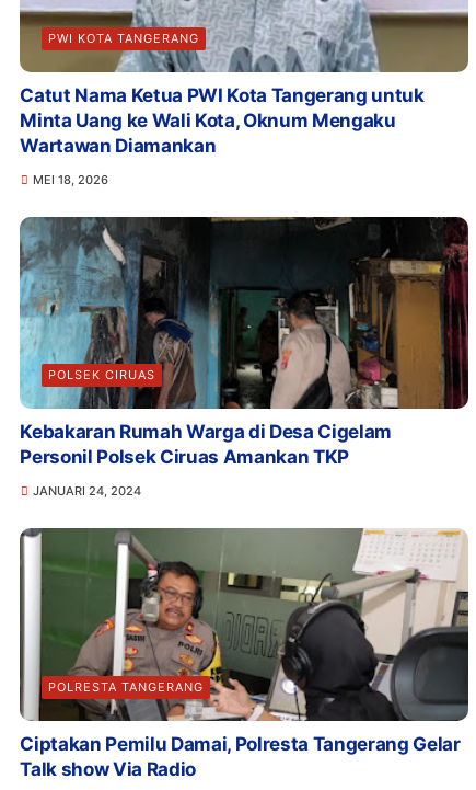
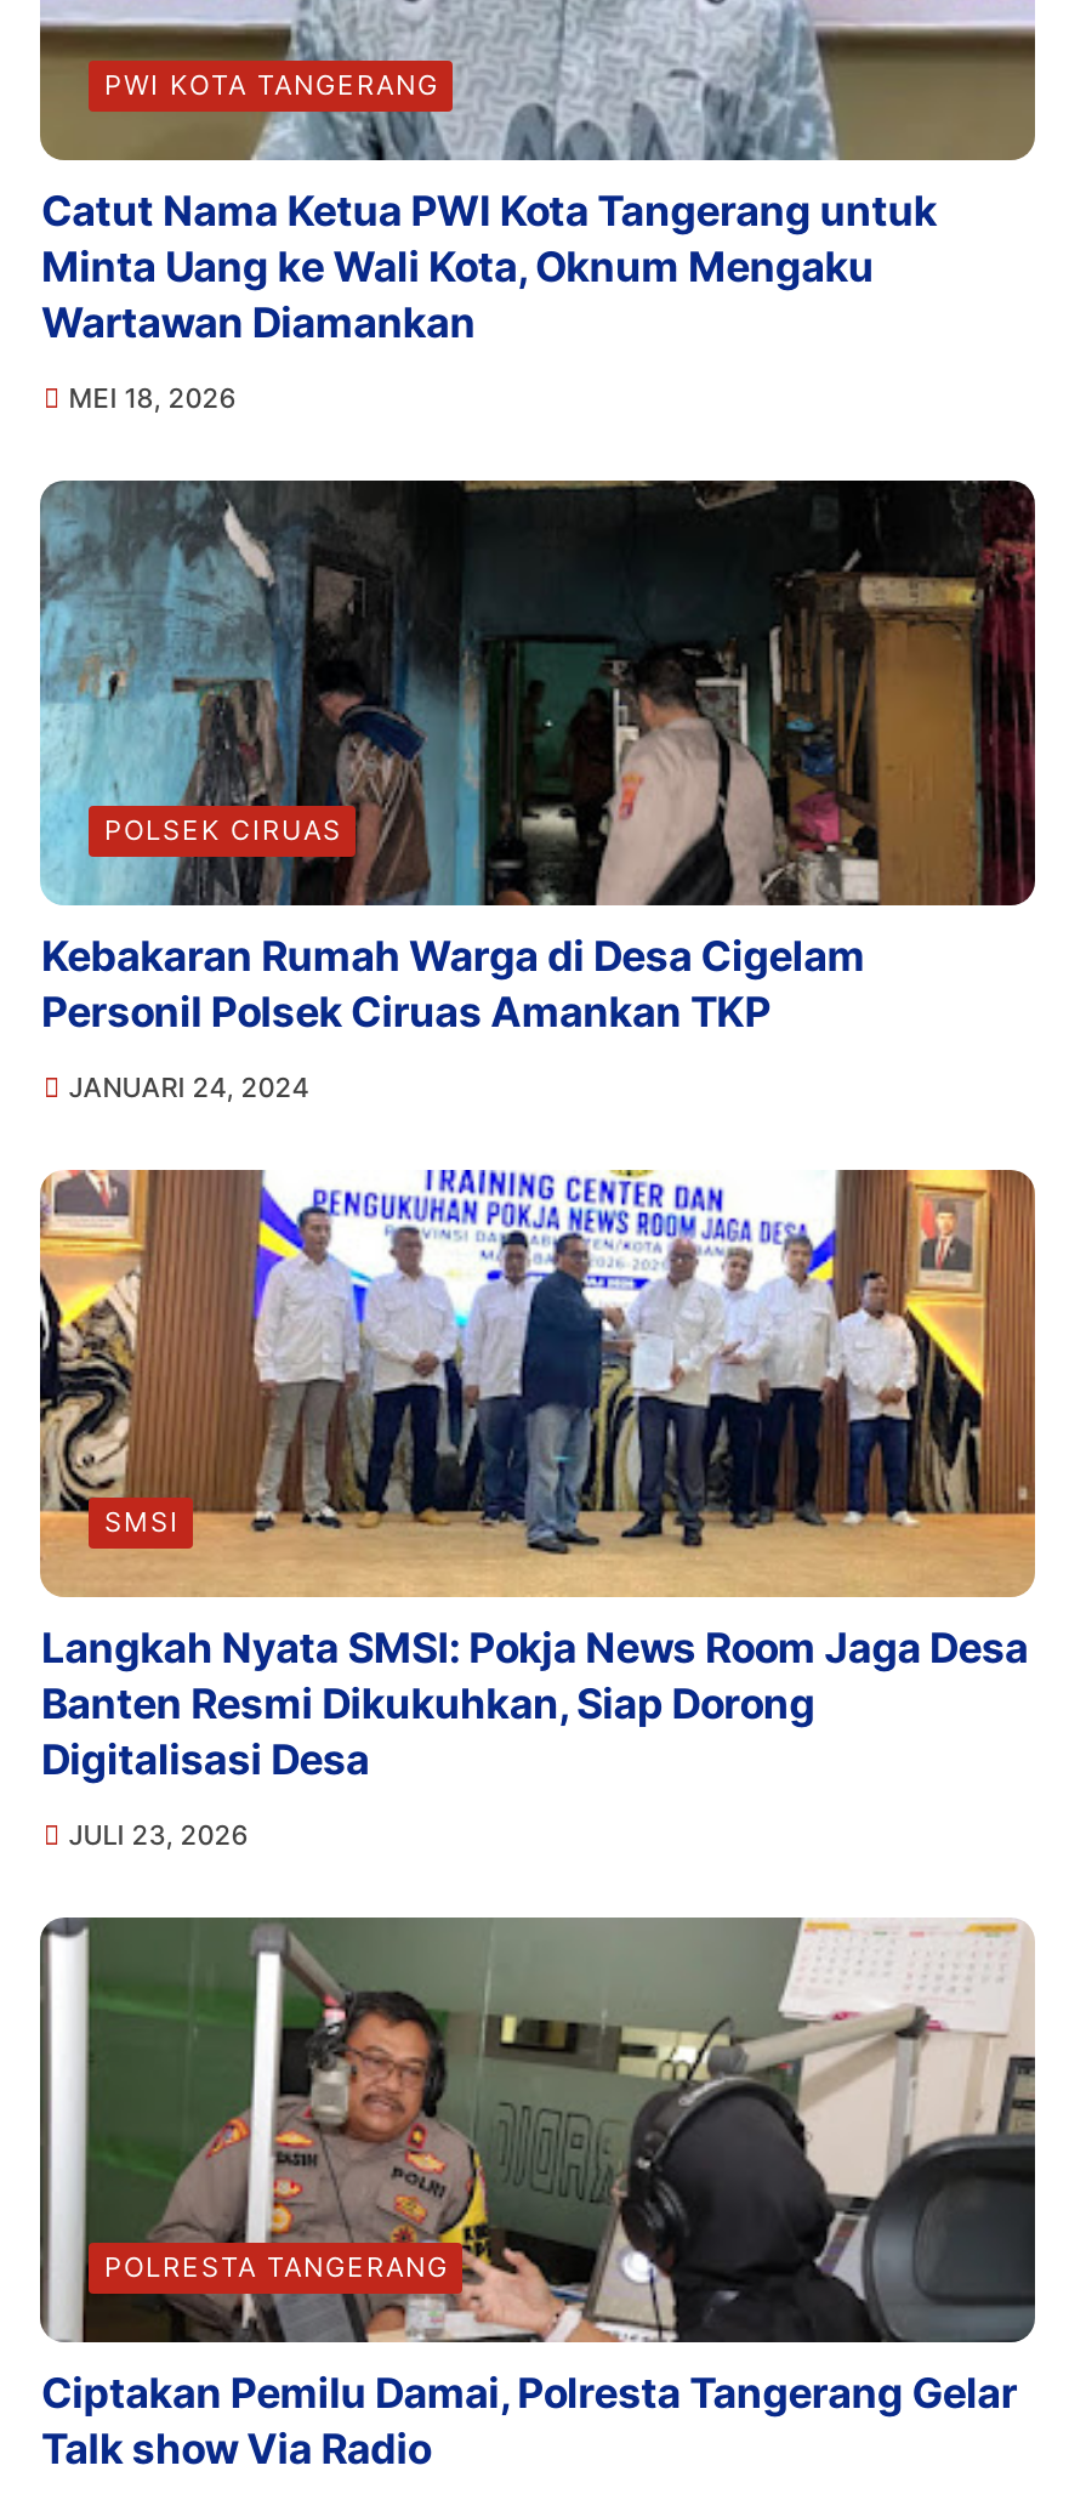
none -> [38,1168,1037,1851] [image] | SMSI | Langkah Nyata SMSI: Pokja News Room Jaga Desa | Banten Resmi Dikukuhkan, Siap Dorong | Digitalisasi Desa | JULI 23, 2026

